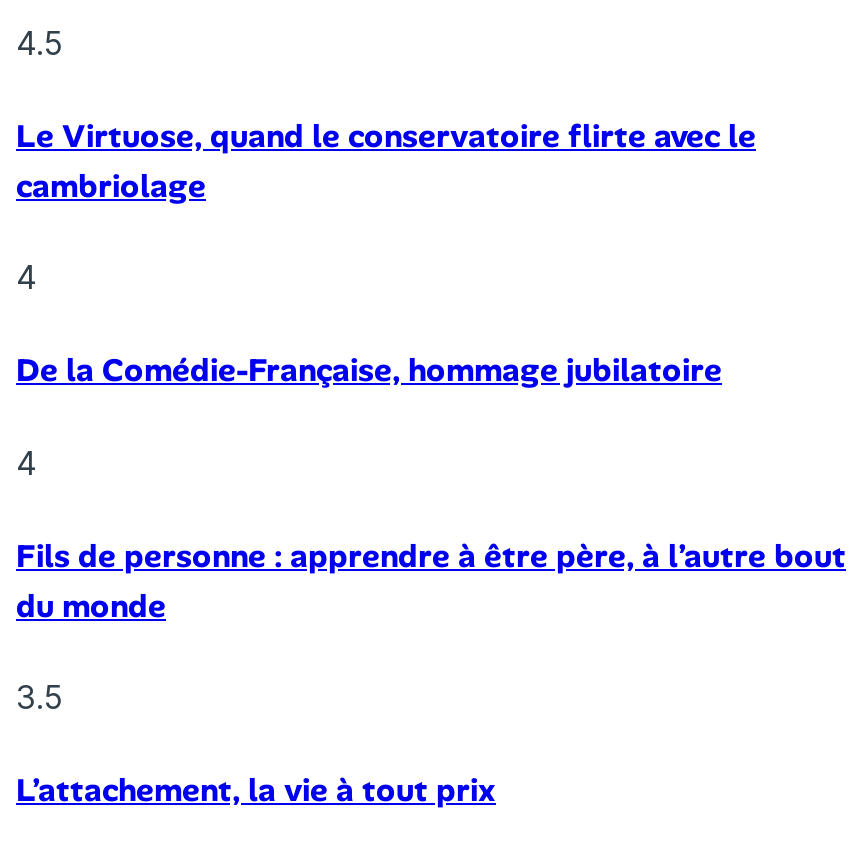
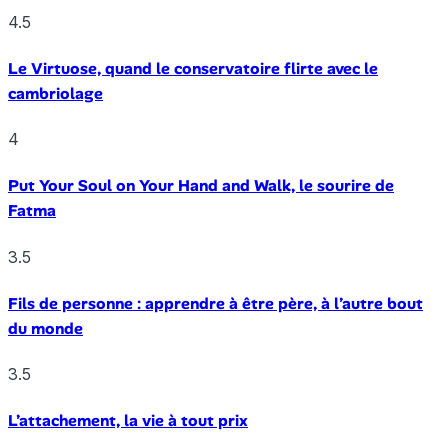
[16,350,722,392] De la Comédie-Française, hommage jubilatoire -> [8,175,394,221] Put Your Soul on Your Hand and Walk, le sourire de | Fatma
[16,442,38,482] 4 -> [8,247,31,267] 3.5

